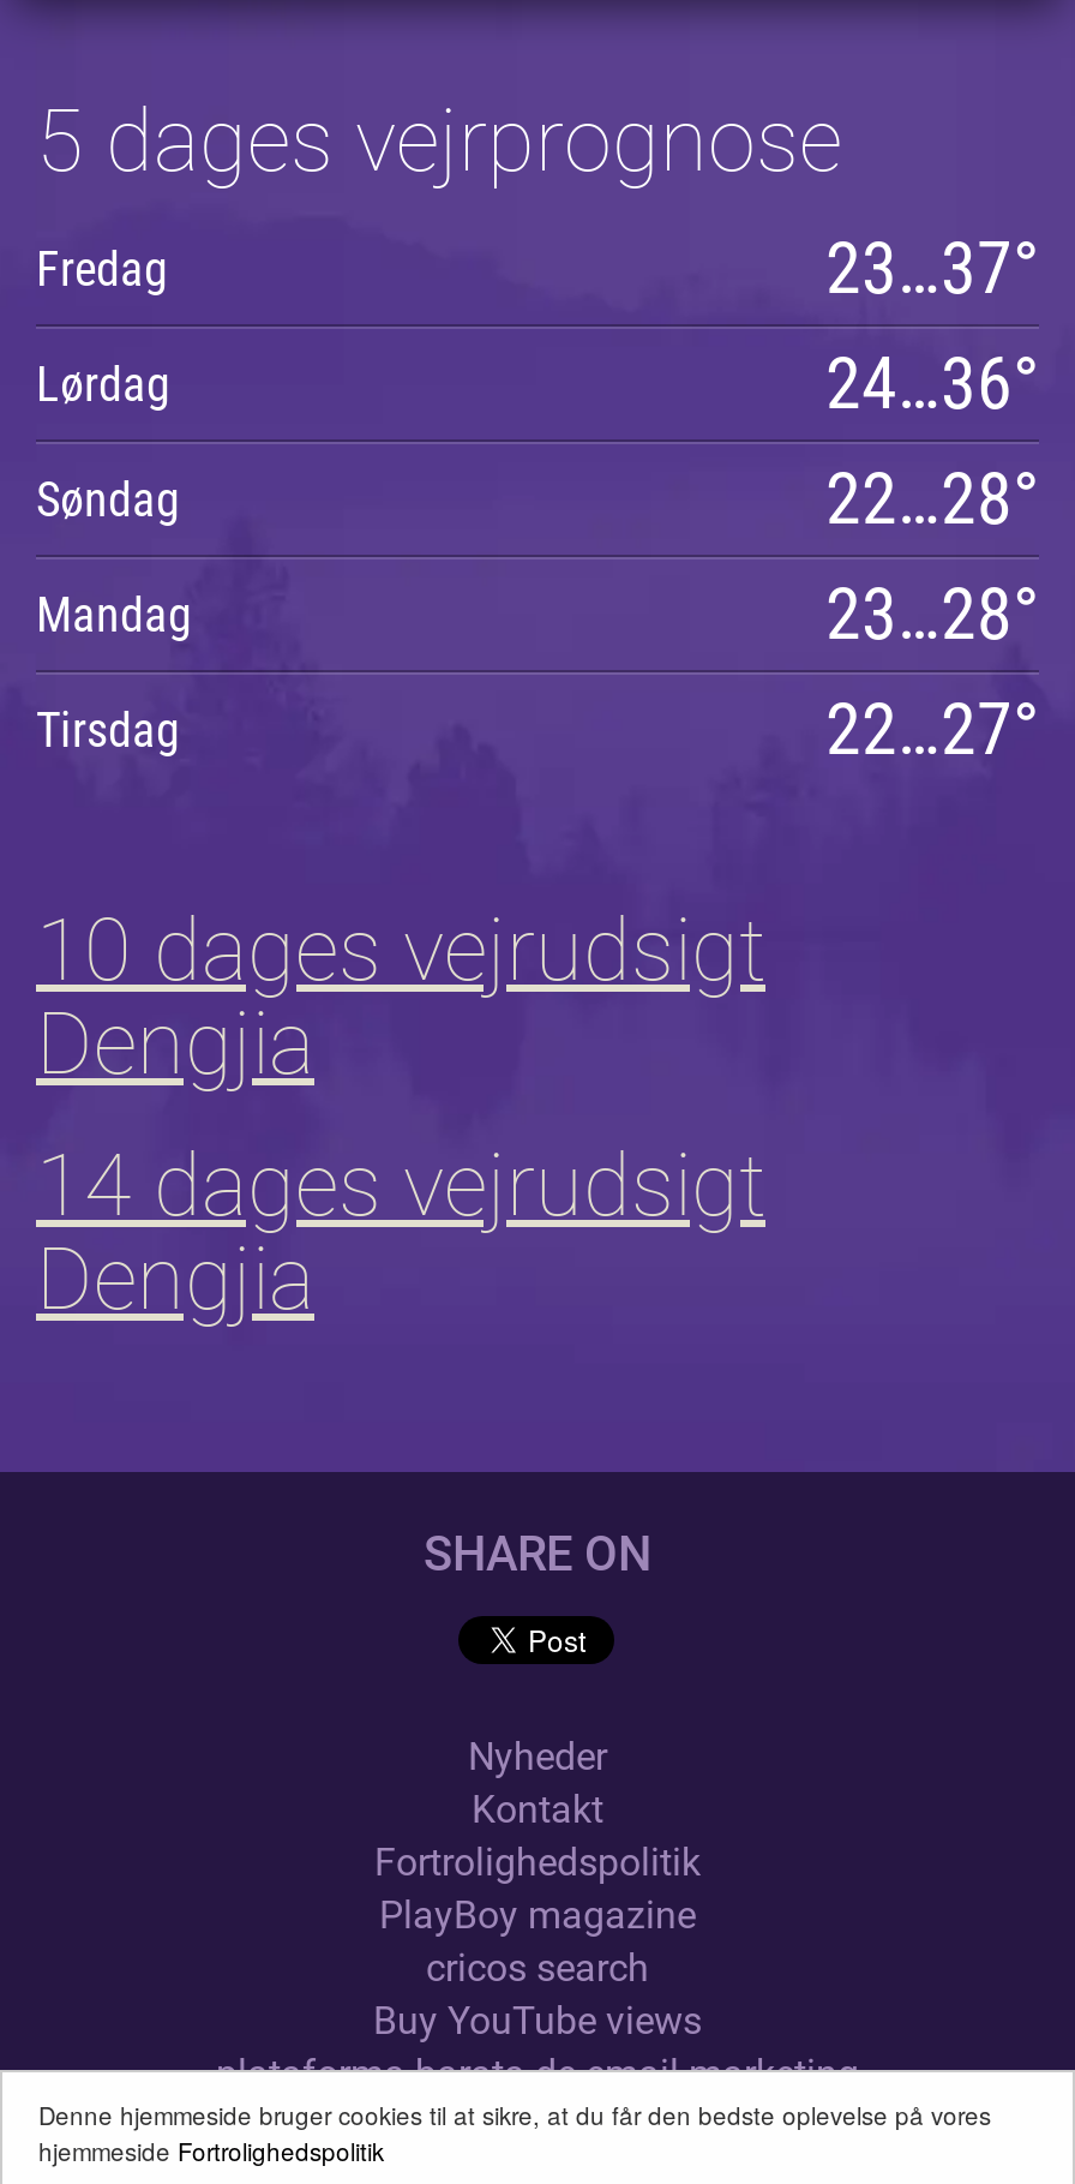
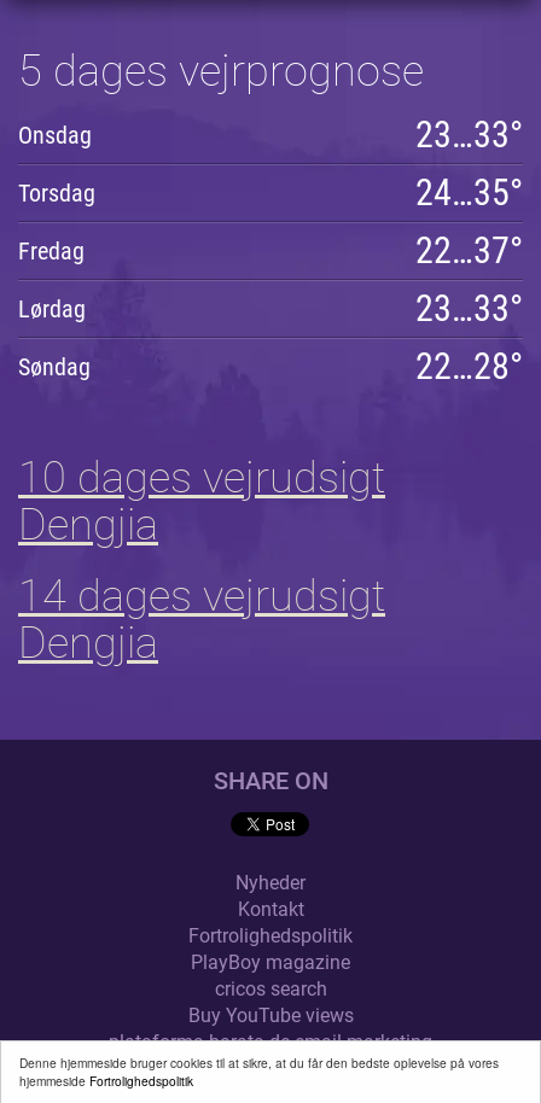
none -> [18,113,523,213] Onsdag | 23…33° | Torsdag | 24…35°
[825,225,1039,309] 23…37° -> [415,229,523,271] 22…37°
moved [36,239,168,297] -> [18,236,85,265]: Fredag
[825,340,1039,424] 24…36° -> [415,287,523,329] 23…33°
moved [36,354,1039,539] -> [18,294,523,387]: Lørdag | Søndag | 22…28°
[36,570,1039,770] Mandag | 23…28° | Tirsdag | 22…27° -> none

